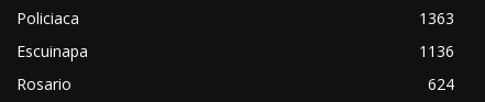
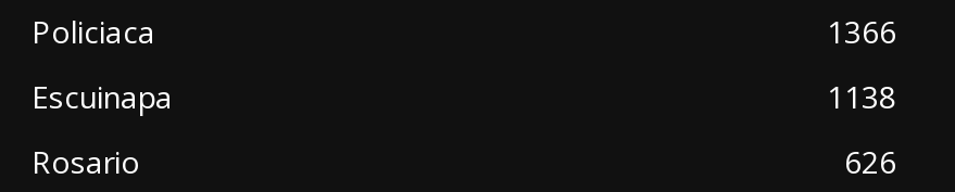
[419,8,454,29] 1363 -> [827,11,896,52] 1366
[419,41,454,62] 1136 -> [827,76,896,117] 1138
[428,74,454,95] 624 -> [844,141,896,182] 626

